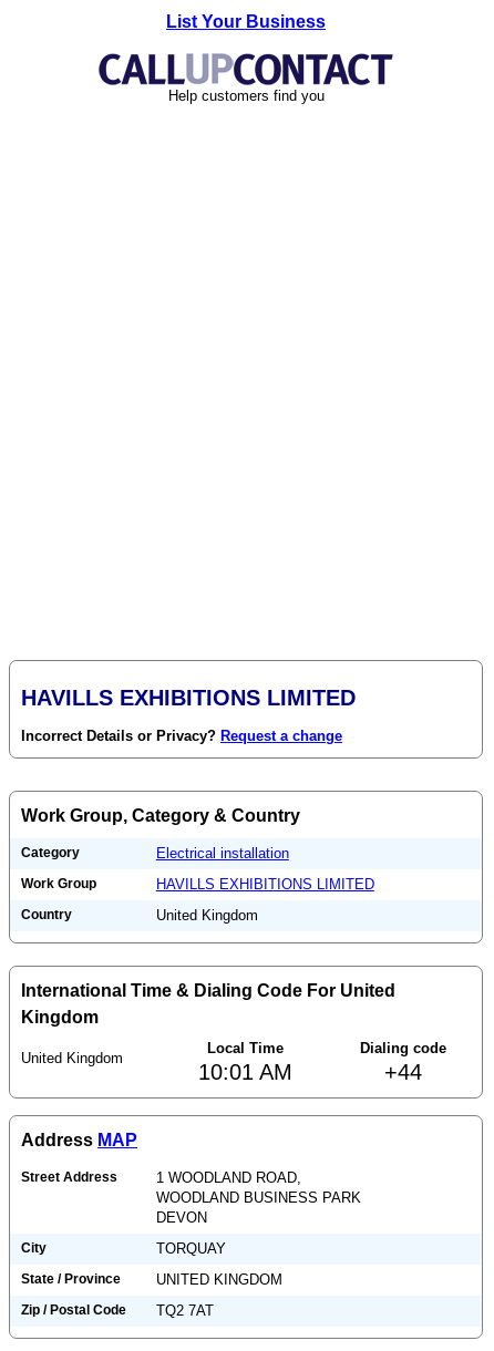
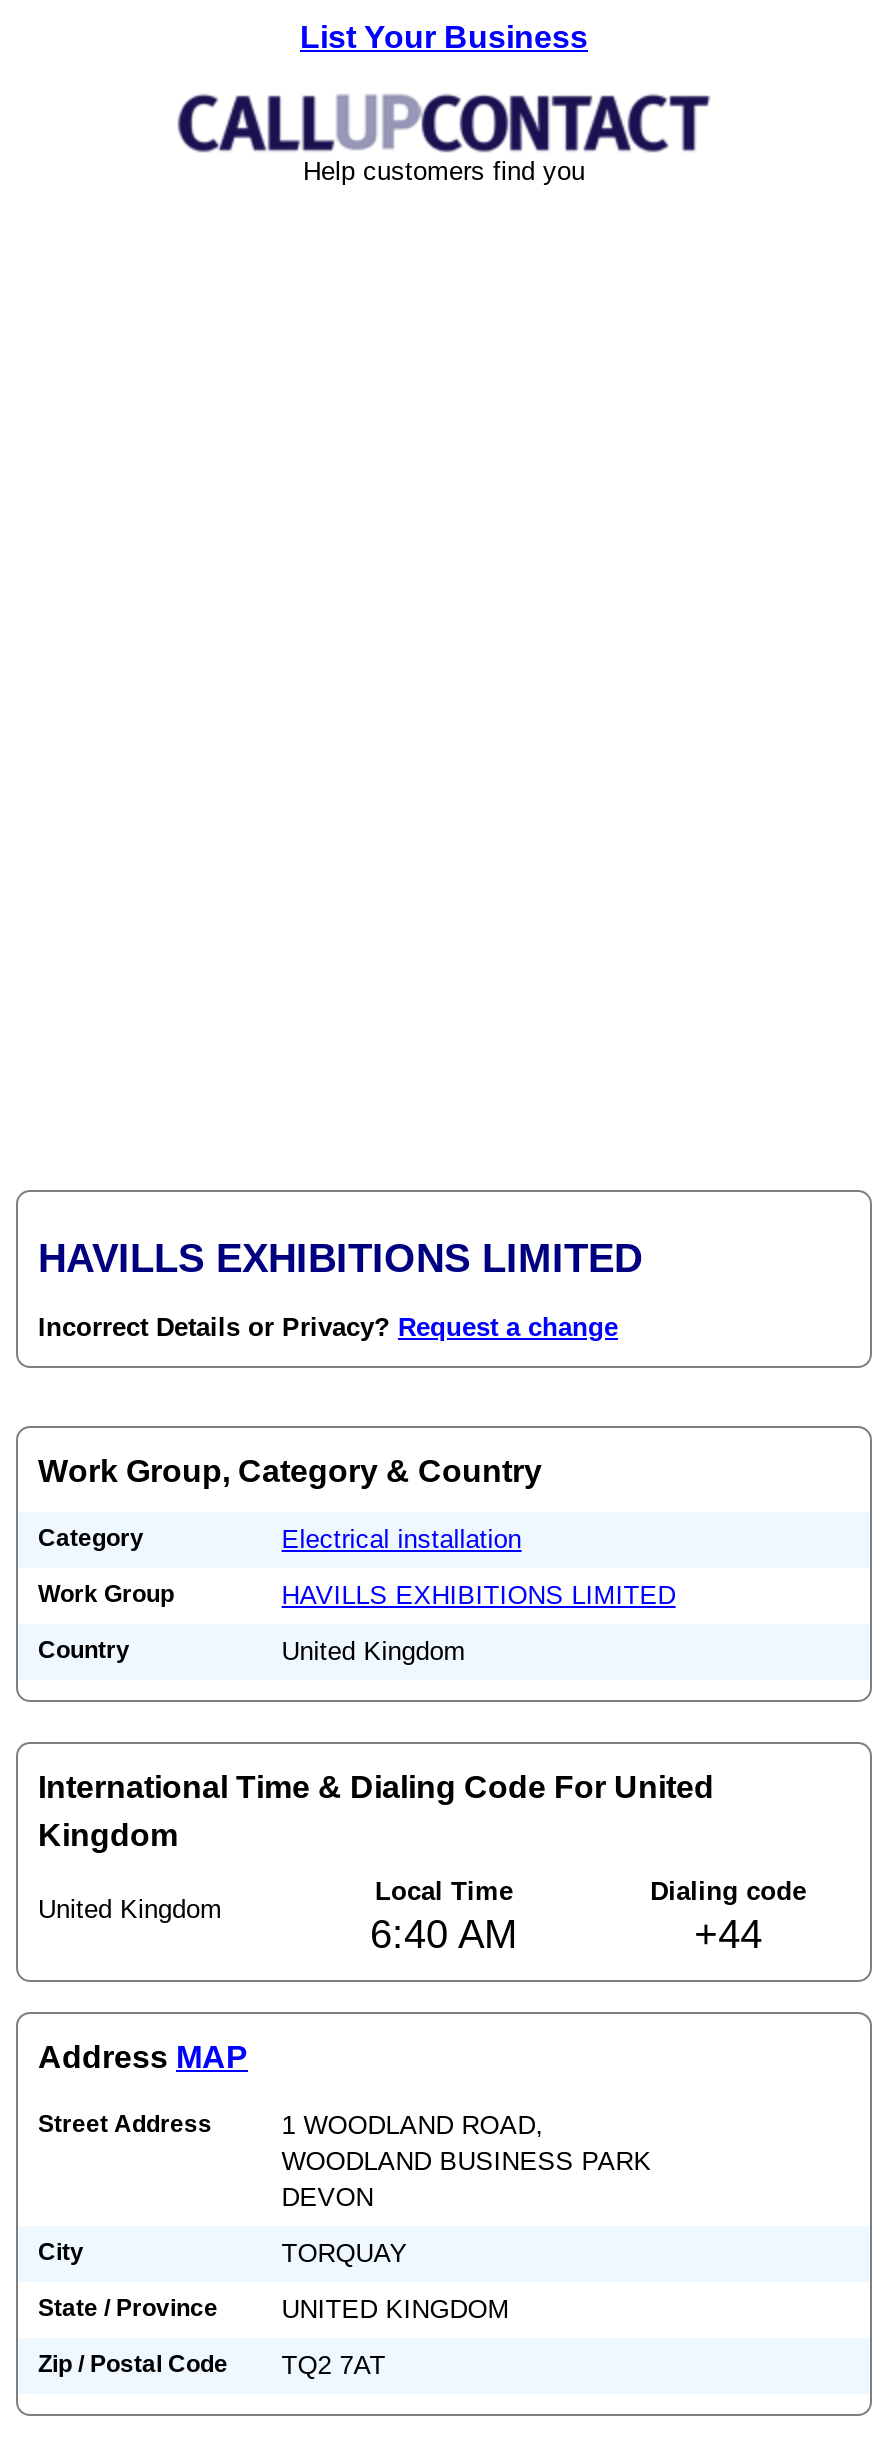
[199,1060,293,1084] 10:01 AM -> [370,1912,518,1956] 6:40 AM

